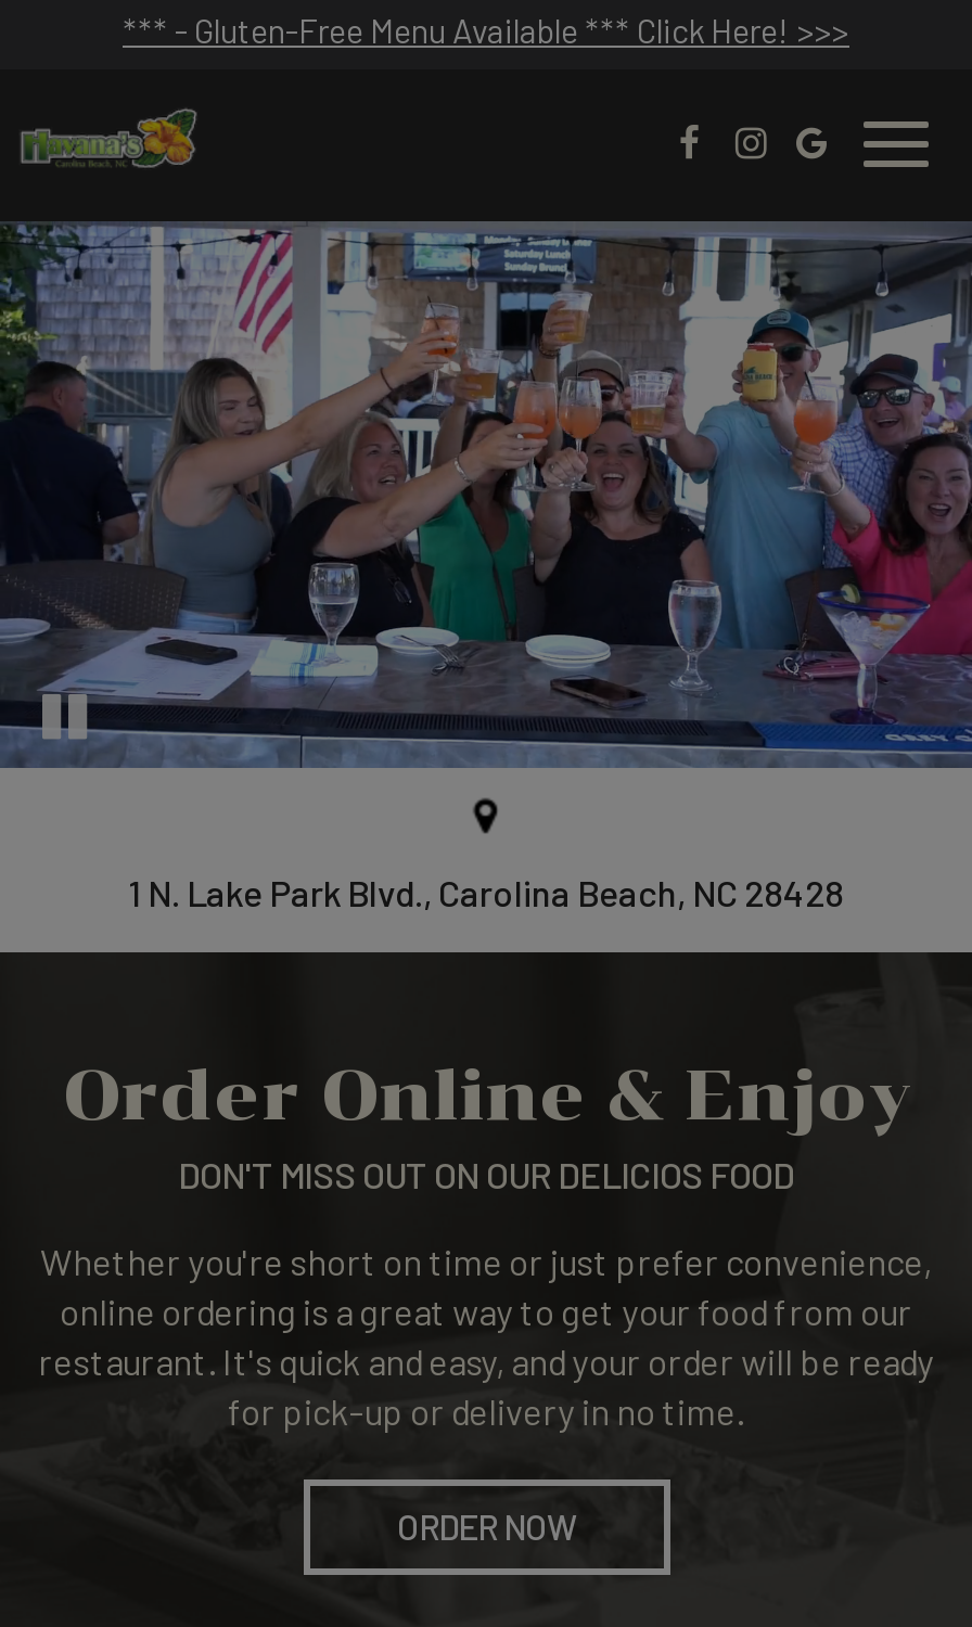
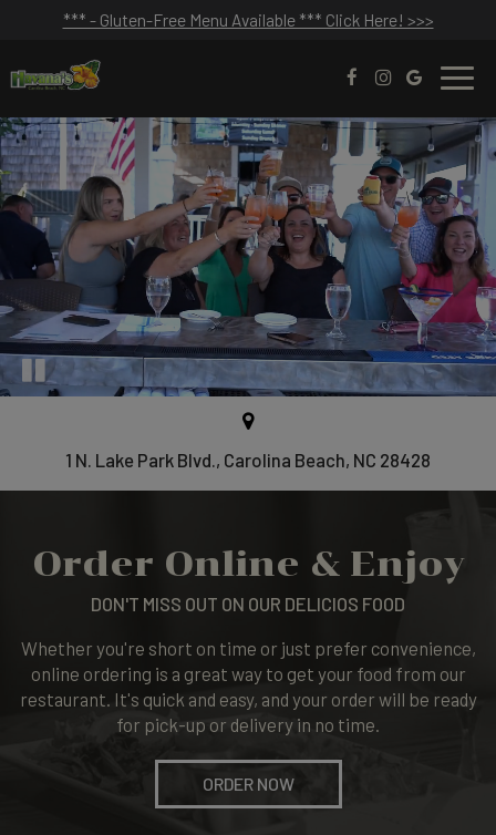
[7,221,965,768] [image] -> [3,117,493,398] [image]

